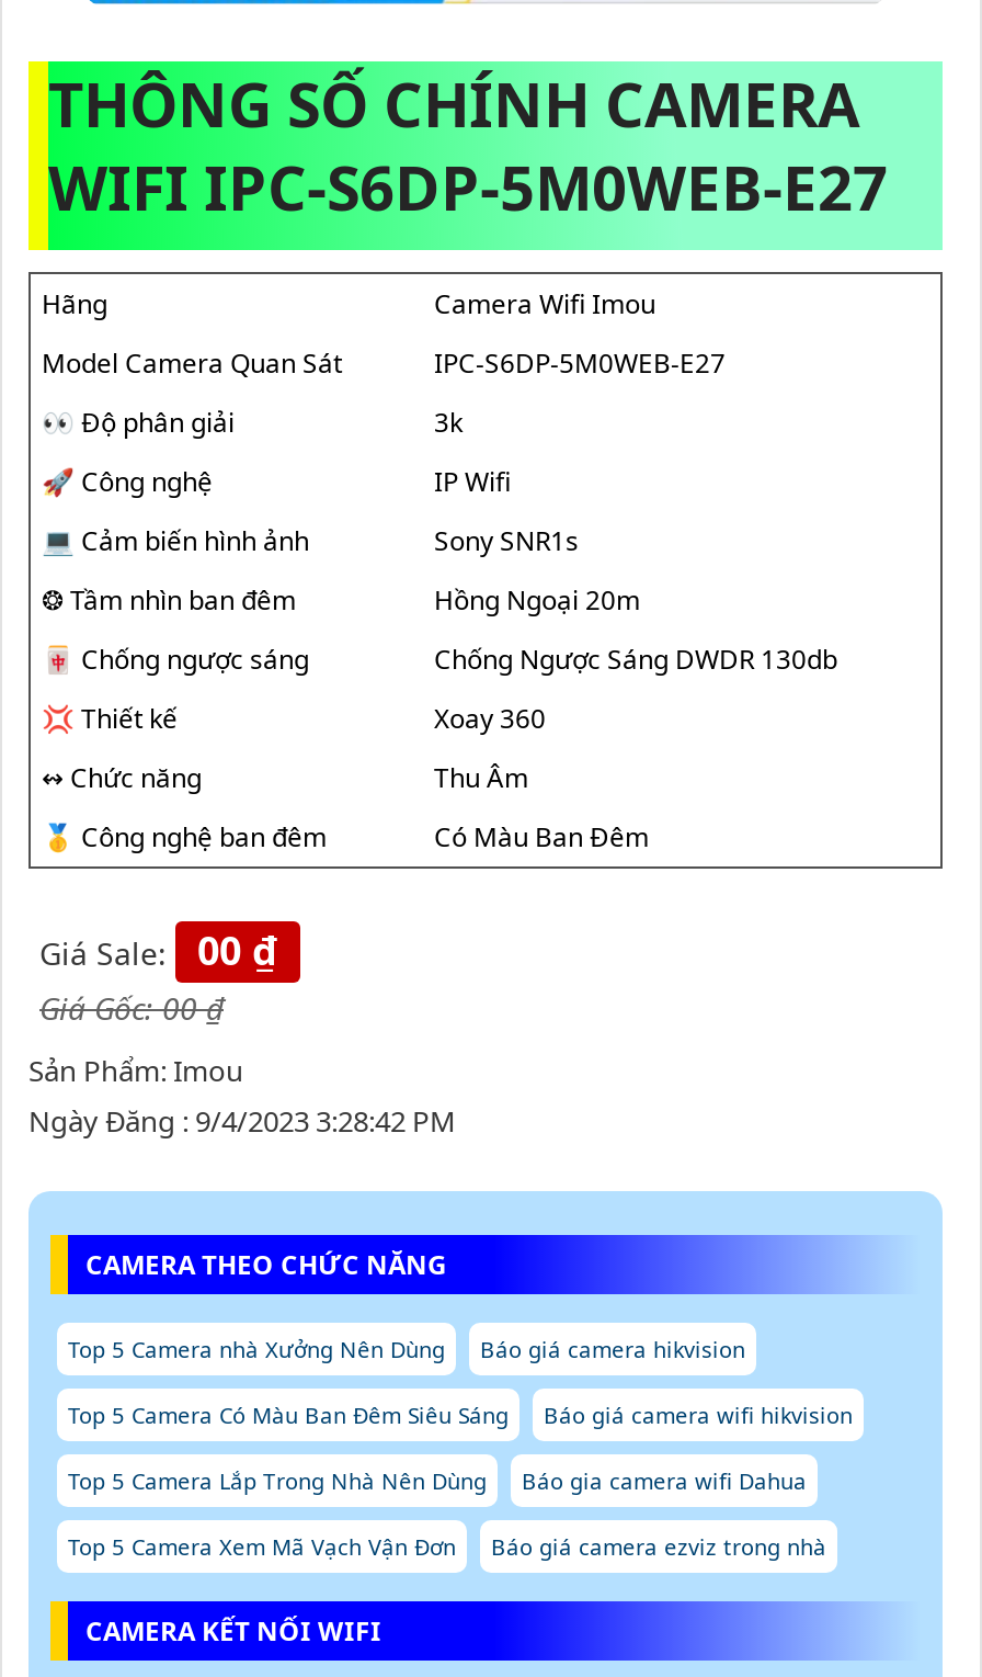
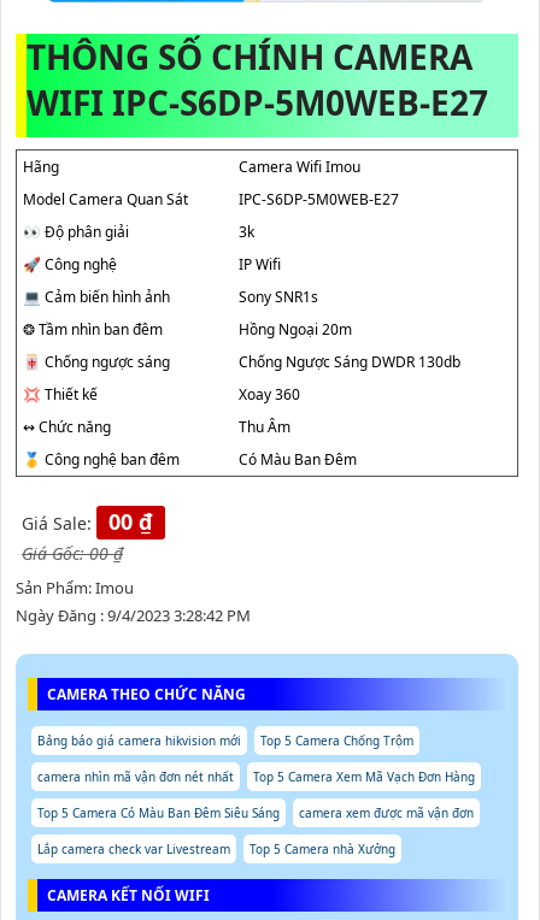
[68,1333,745,1364] Top 5 Camera nhà Xưởng Nên Dùng | Báo giá camera hikvision -> [37,732,475,785] Bảng báo giá camera hikvision mới | Top 5 Camera Chống Trộm | camera nhìn mã vận đơn nét nhất | Top 5 Camera Xem Mã Vạch Đơn Hàng
[68,1399,853,1561] Báo giá camera wifi hikvision | Top 5 Camera Lắp Trong Nhà Nên Dùng | Báo gia camera wifi Dahua | Top 5 Camera Xem Mã Vạch Vận Đơn | Báo giá camera ezviz trong nhà -> [37,804,474,857] camera xem được mã vận đơn | Lắp camera check var Livestream | Top 5 Camera nhà Xưởng
moved [68,1399,509,1430] -> [37,804,280,821]: Top 5 Camera Có Màu Ban Đêm Siêu Sáng

